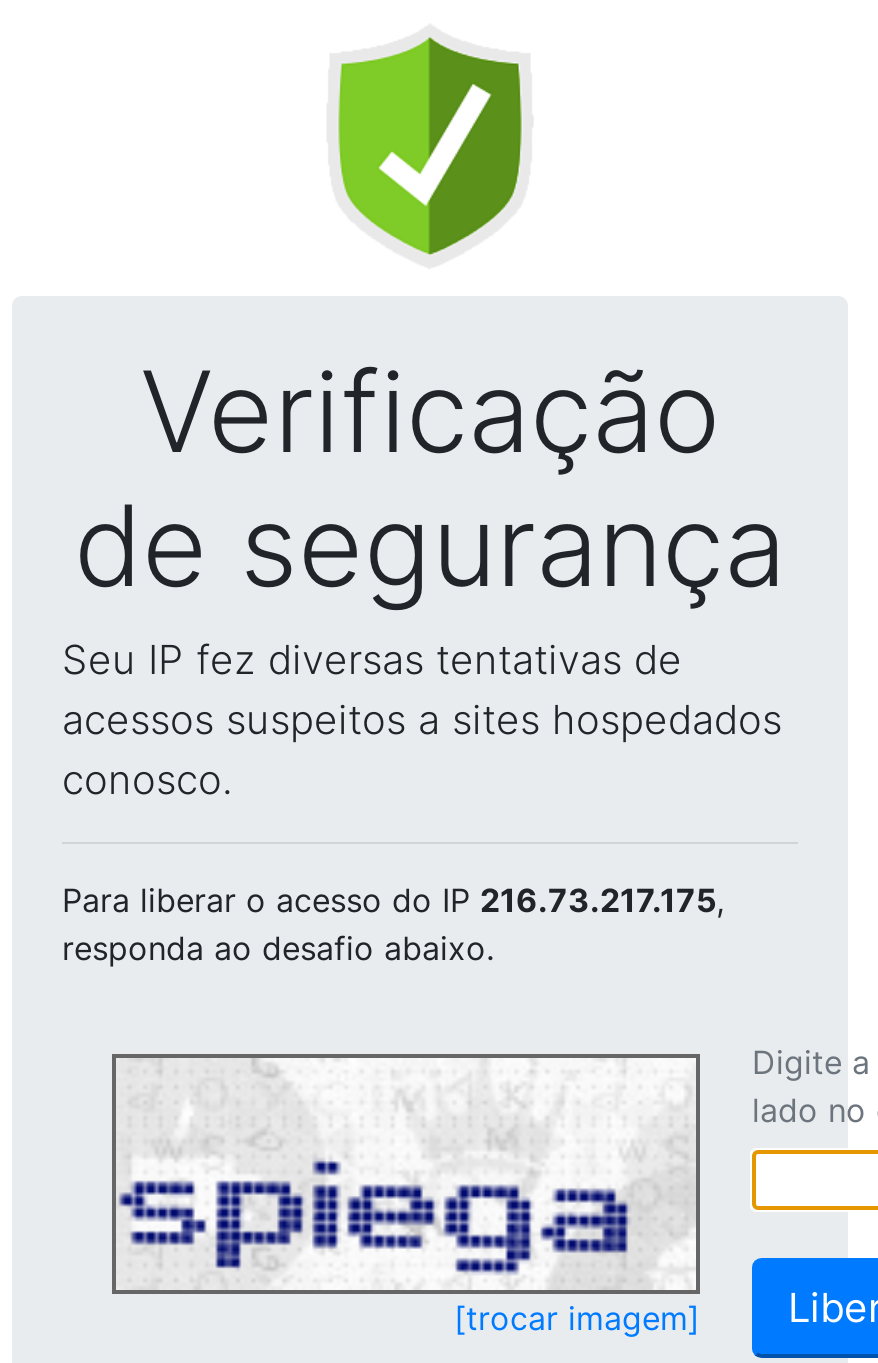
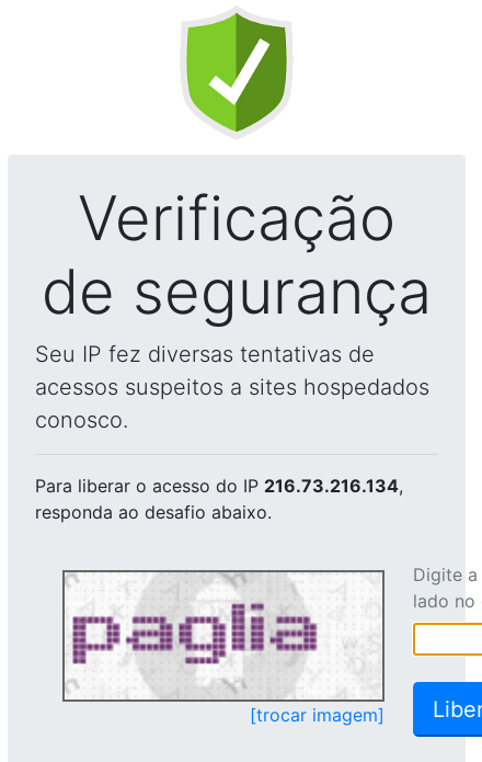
[62,880,724,920] Para liberar o acesso do IP 216.73.217.175, -> [35,475,403,497] Para liberar o acesso do IP 216.73.216.134,
[120,1060,684,1288] [image] -> [66,575,375,697] [image]

